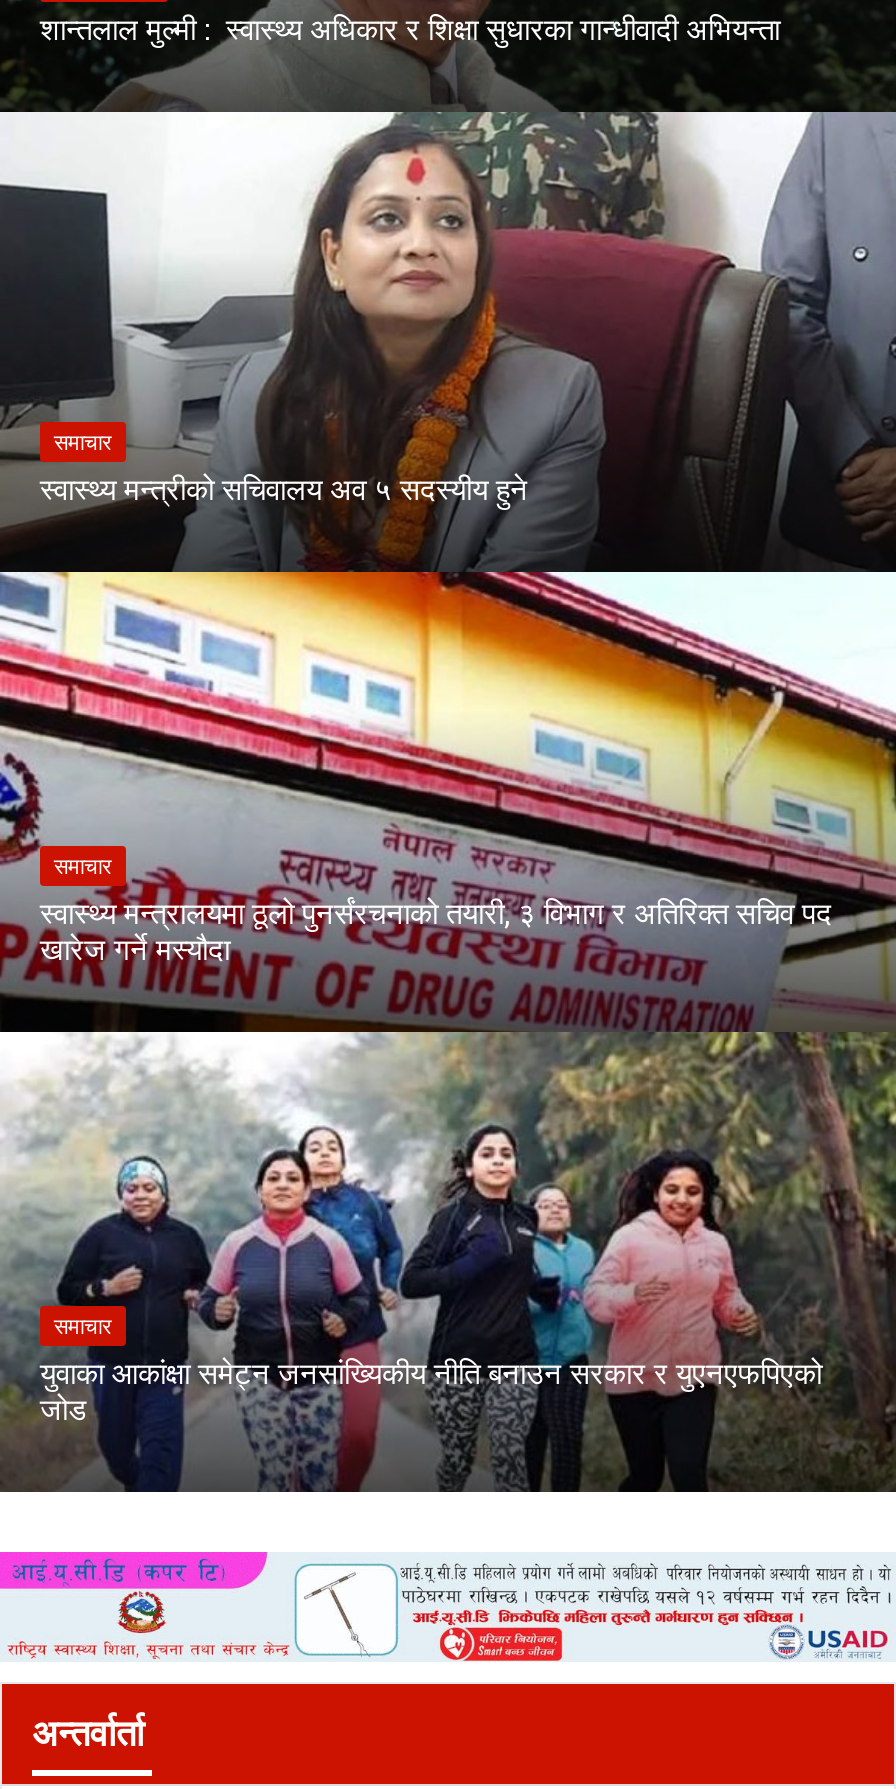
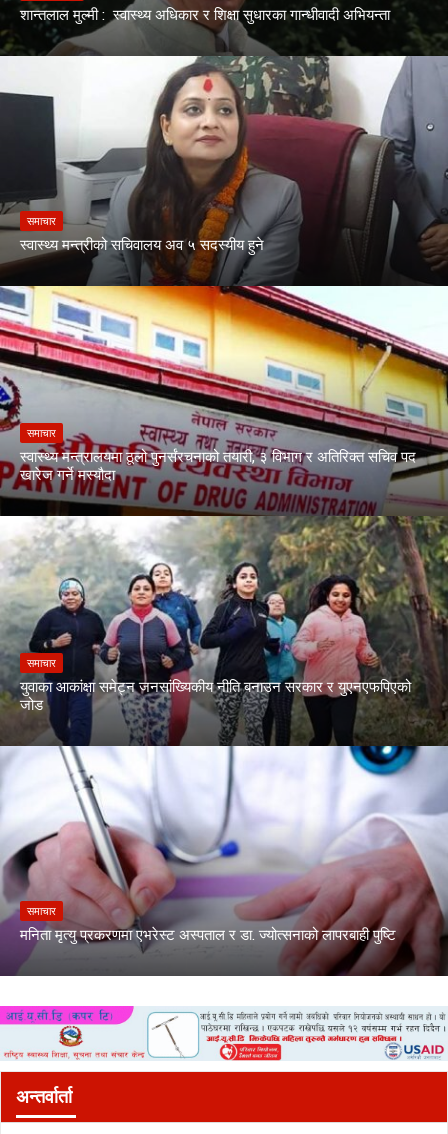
none -> [3,746,445,976] [image] | समाचार | मनिता मृत्यु प्रकरणमा एभरेस्ट अस्पताल र डा. ज्योत्सनाको लापरबाही पुष्टि

